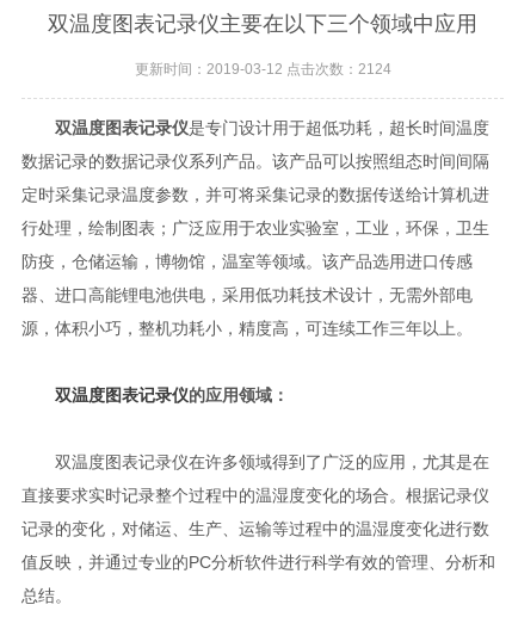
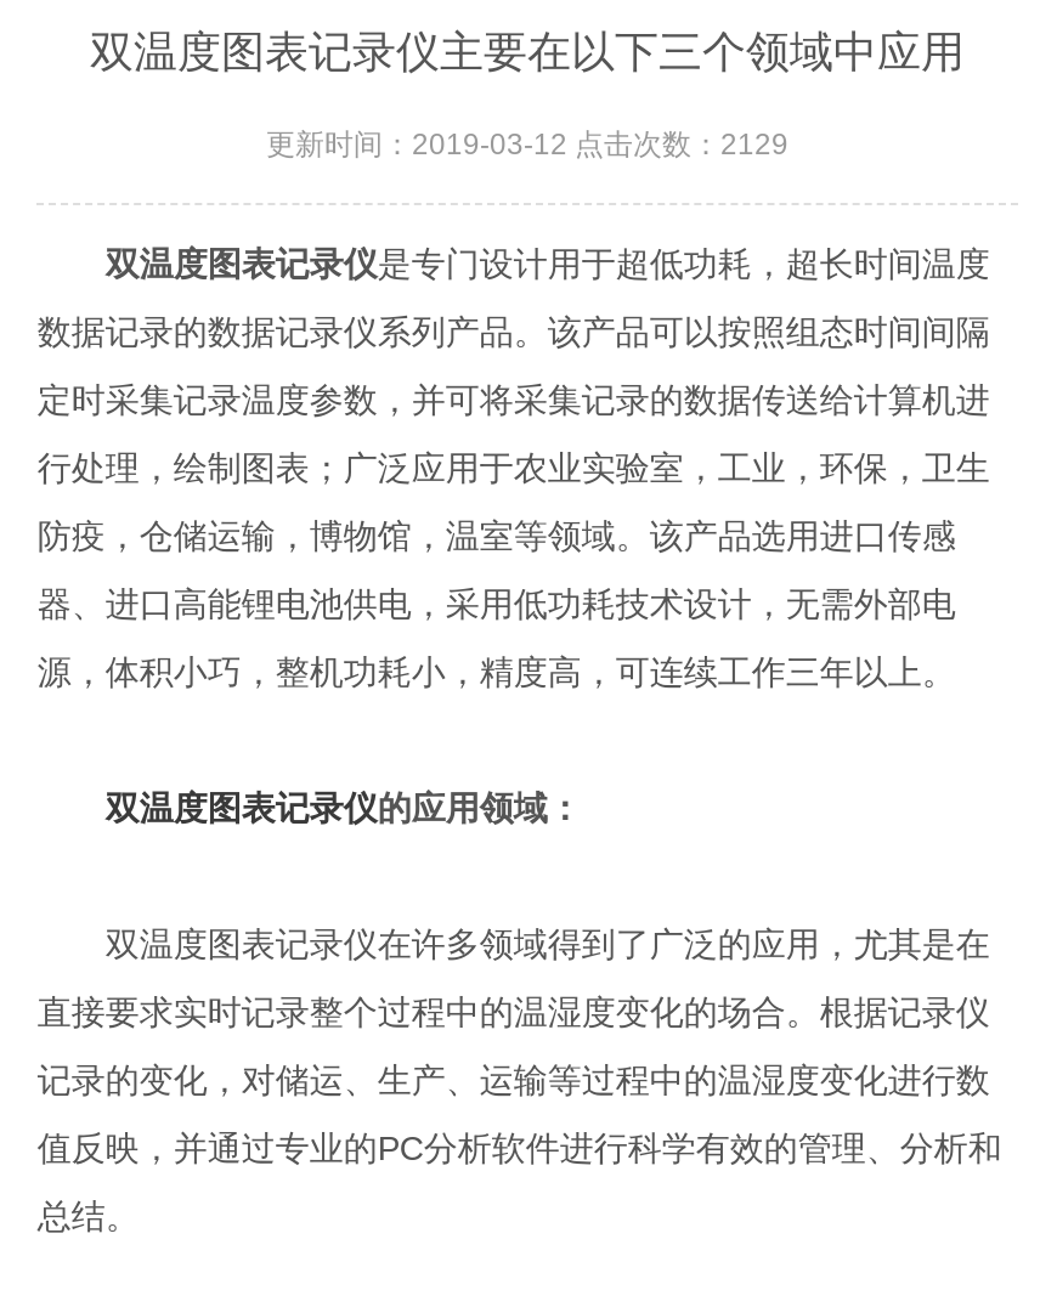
[134,61,391,78] 更新时间：2019-03-12 点击次数：2124 -> [266,128,788,162] 更新时间：2019-03-12 点击次数：2129

